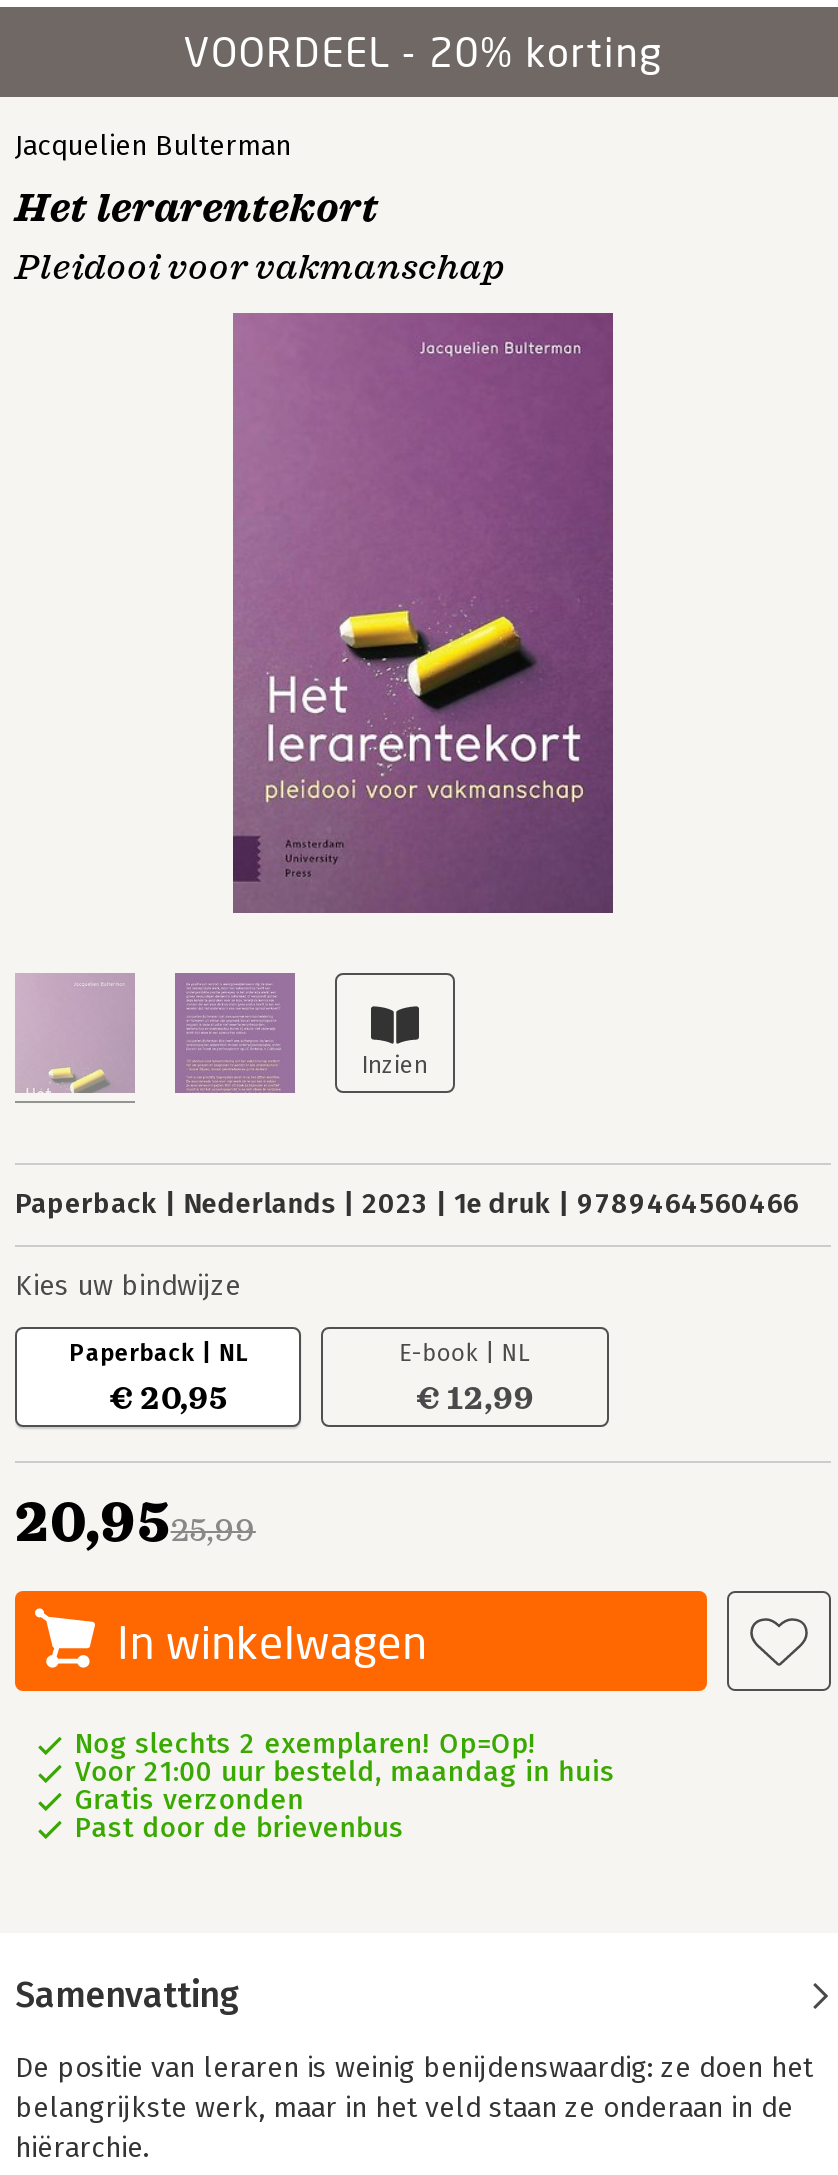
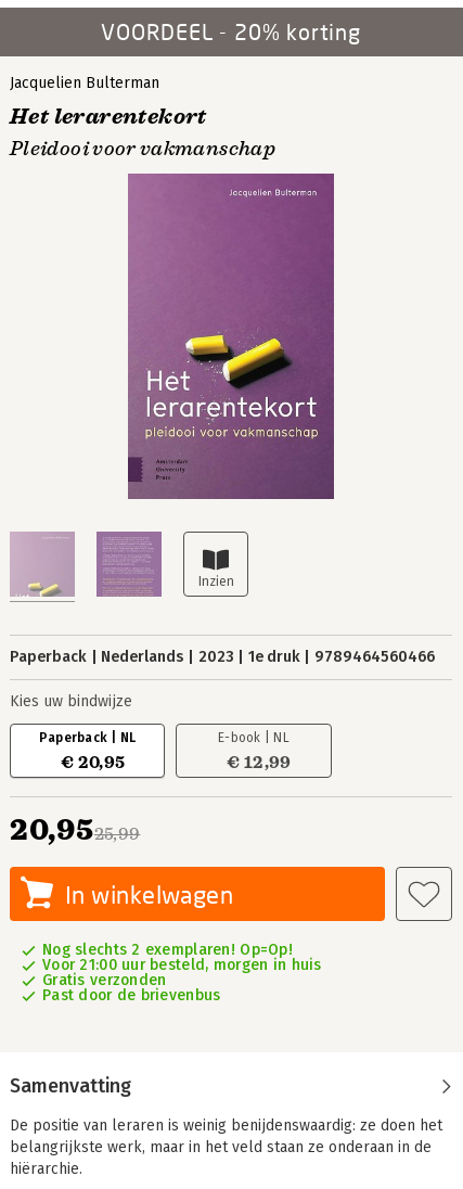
[75,1755,615,1789] Voor 21:00 uur besteld, maandag in huis -> [42,956,322,974] Voor 21:00 uur besteld, morgen in huis

